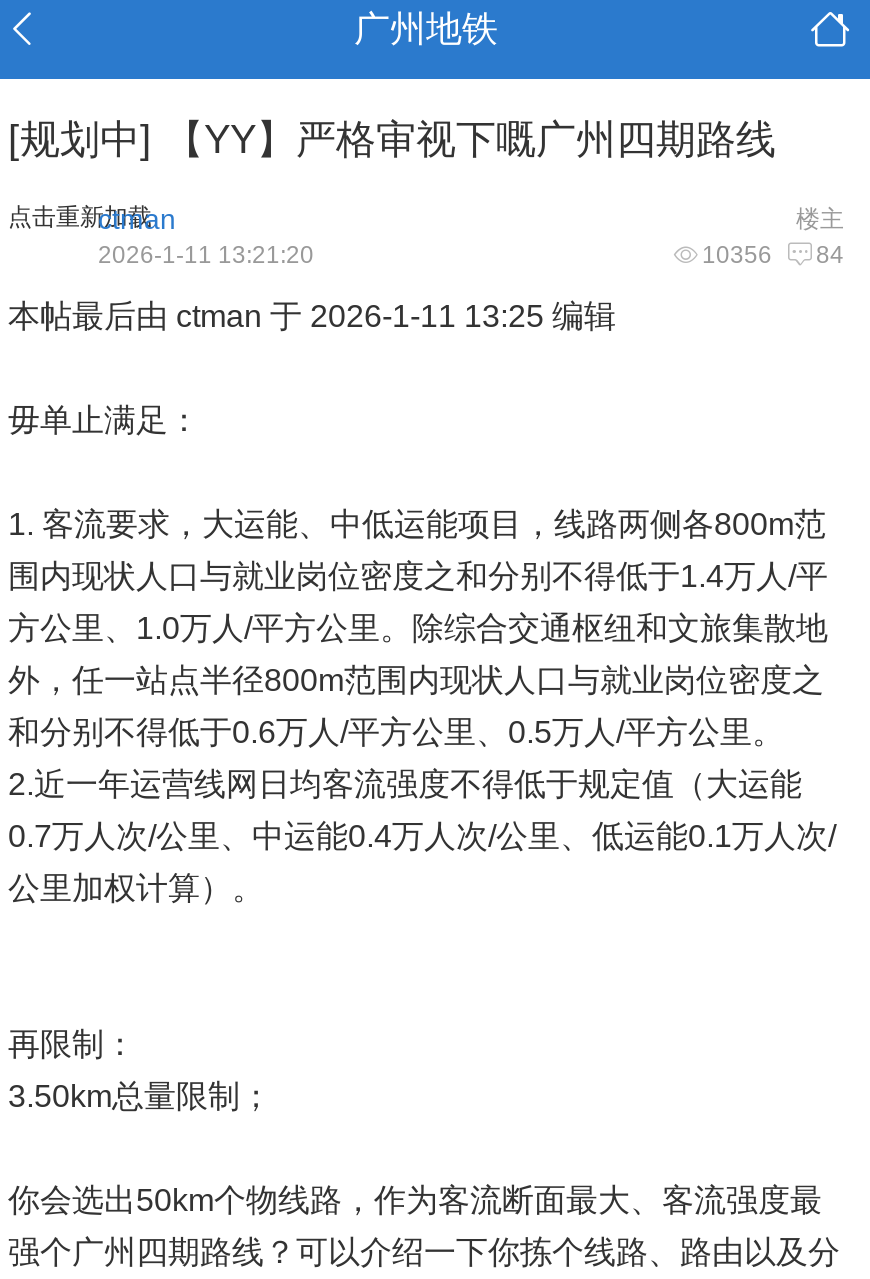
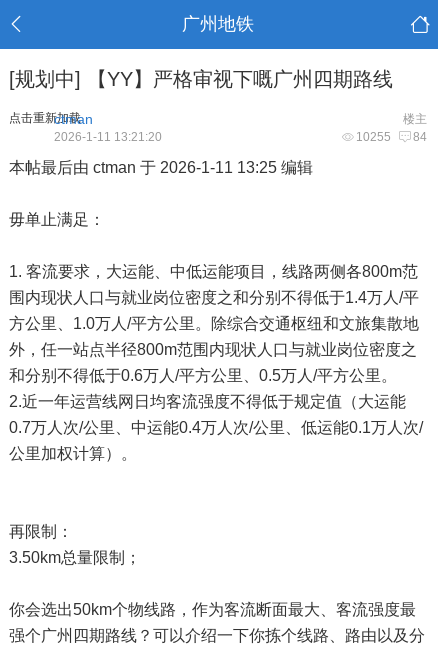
[702,241,844,269] 10356 84 -> [356,130,427,144] 10255 84

